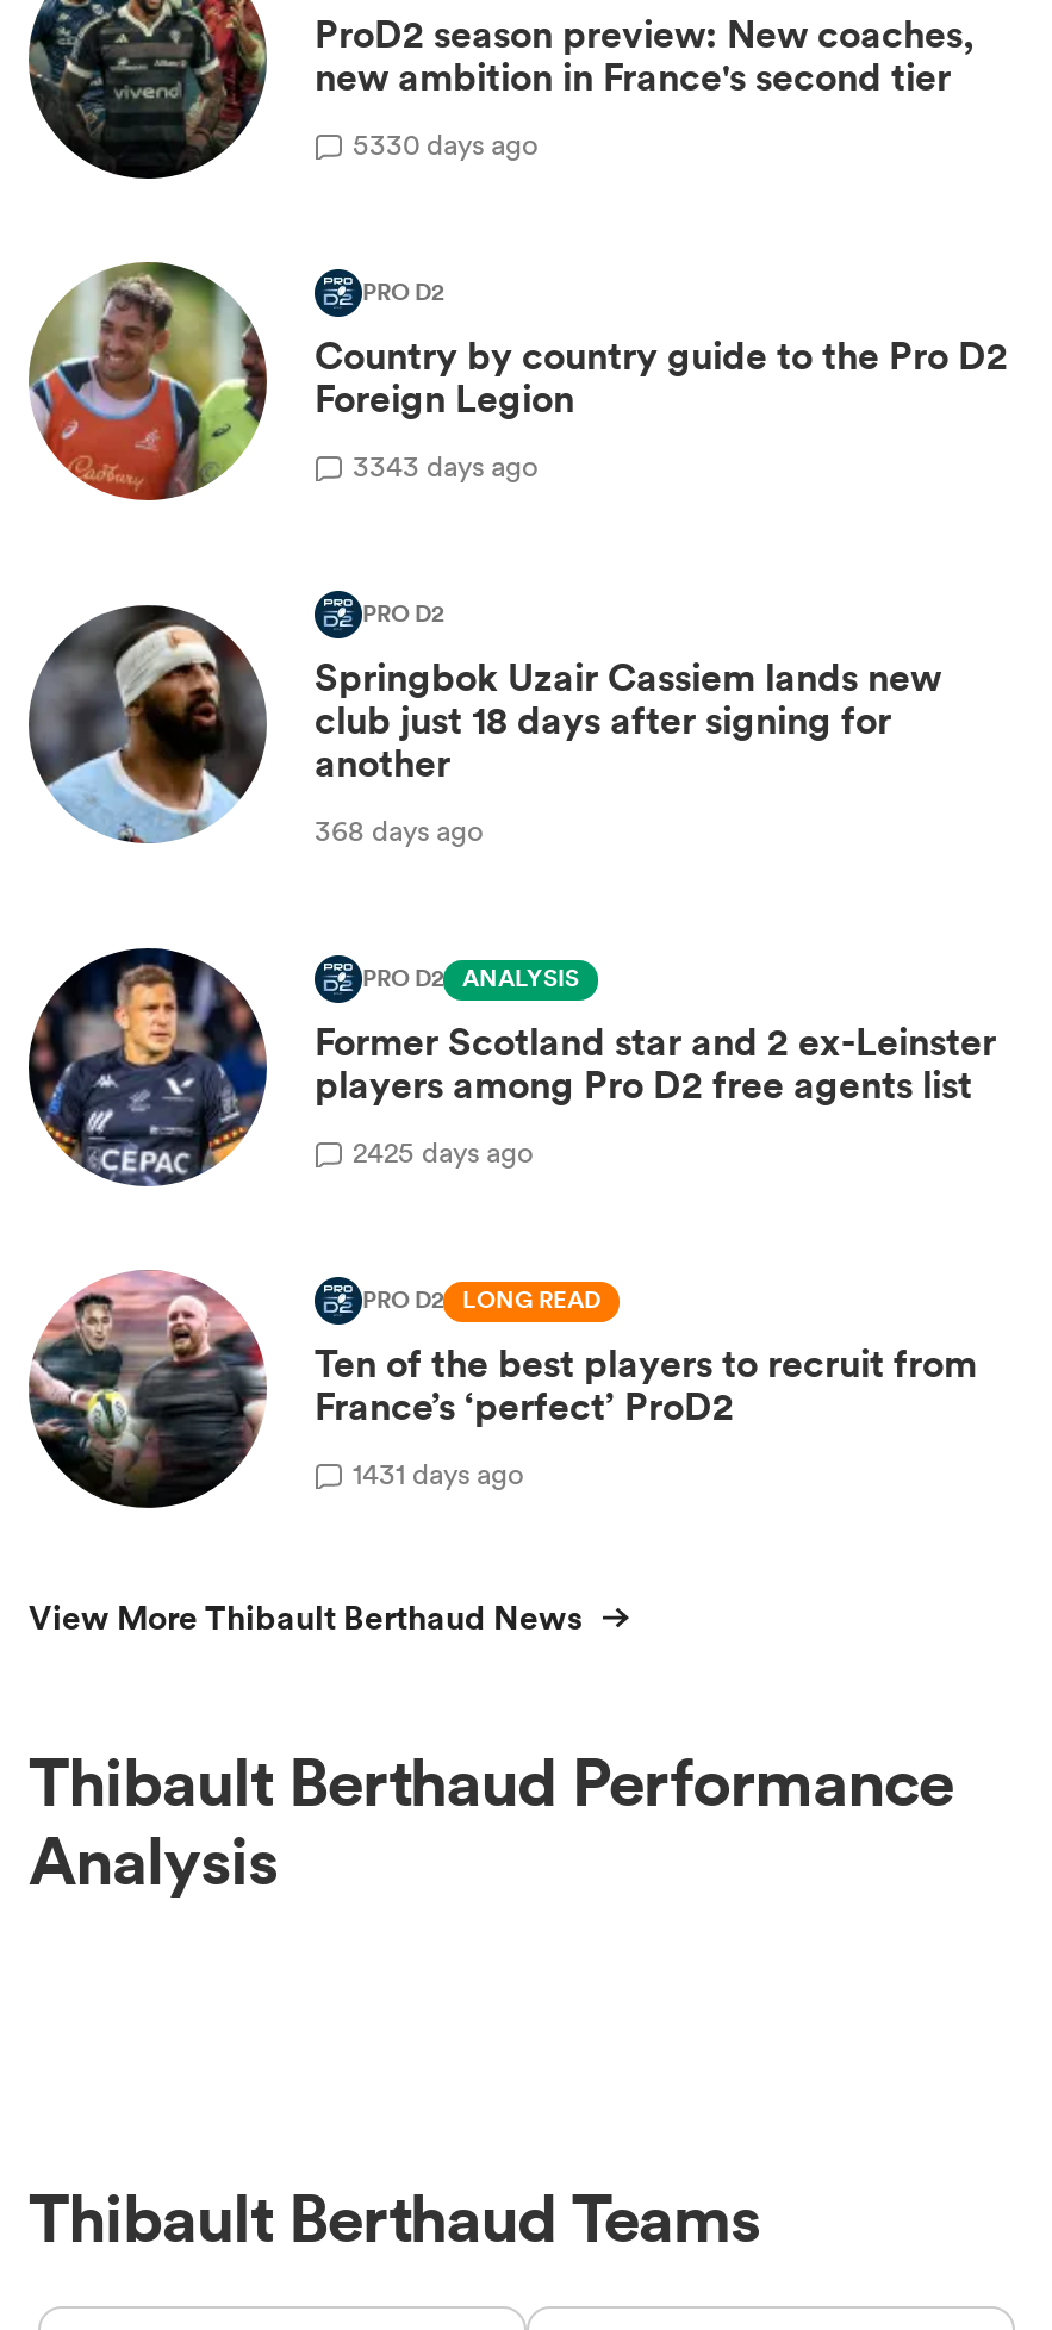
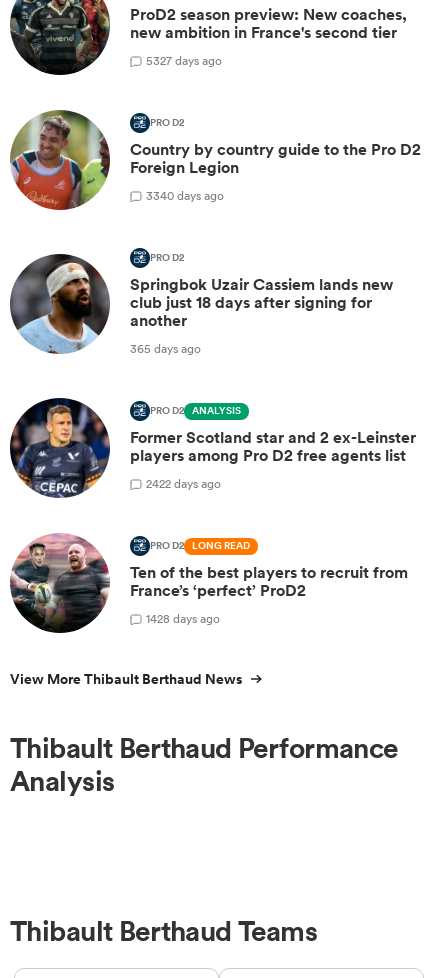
[353,123,539,163] 5330 days ago -> [146,52,222,69] 5327 days ago
[353,445,539,485] 3343 days ago -> [146,187,224,204] 3340 days ago
[315,809,484,850] 368 days ago -> [130,340,201,357] 365 days ago
[353,1131,534,1171] 2425 days ago -> [146,475,221,492] 2422 days ago
[353,1452,524,1493] 1431 days ago -> [146,610,220,627] 1428 days ago

